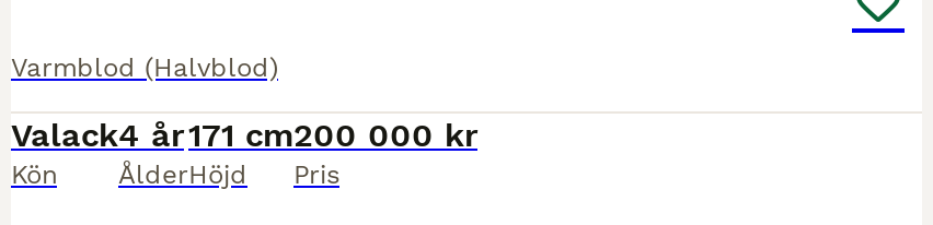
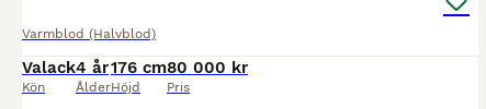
[188,116,293,155] 171 cm -> [111,58,167,77] 176 cm
[293,116,477,155] 200 000 kr -> [167,58,248,77] 80 000 kr

